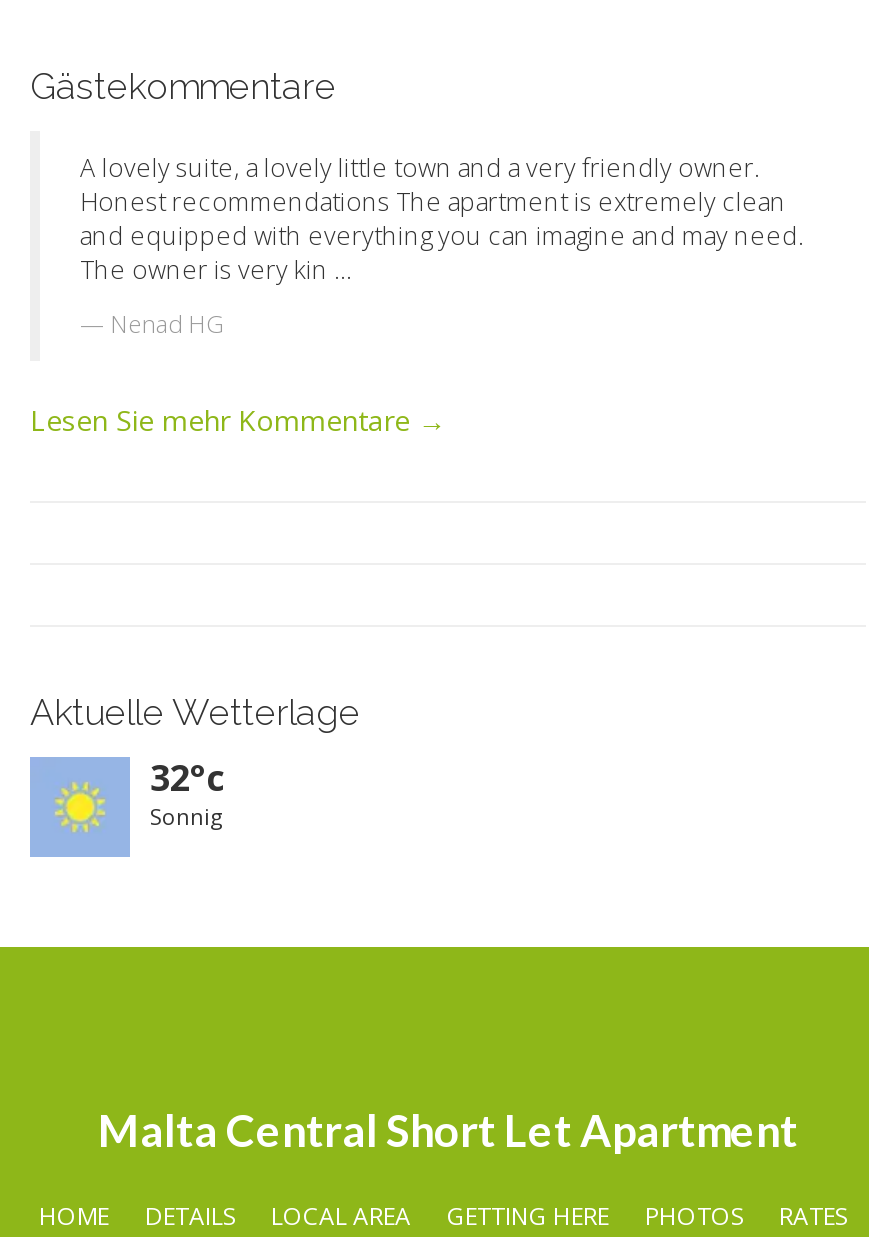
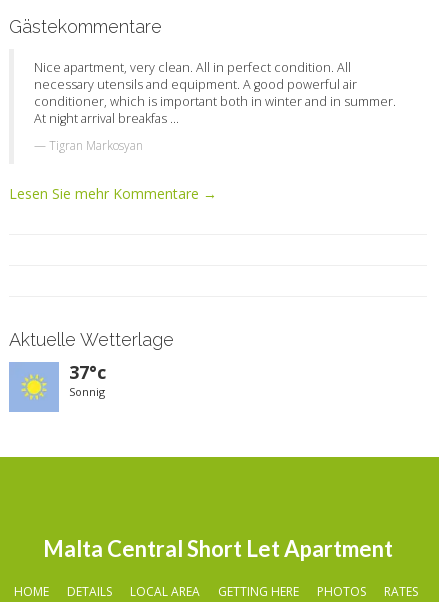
[80,151,804,287] A lovely suite, a lovely little town and a very friendly owner. | Honest recommendations The apartment is extremely clean | and equipped with everything you can imagine and may need. | The owner is very kin ... -> [34,59,396,127] Nice apartment, very clean. All in perfect condition. All | necessary utensils and equipment. A good powerful air | conditioner, which is important both in winter and in summer. | At night arrival breakfas ...
[110,307,224,341] Nenad HG -> [49,137,143,154] Tigran Markosyan
[150,753,224,801] 32°c -> [69,360,106,384] 37°c

